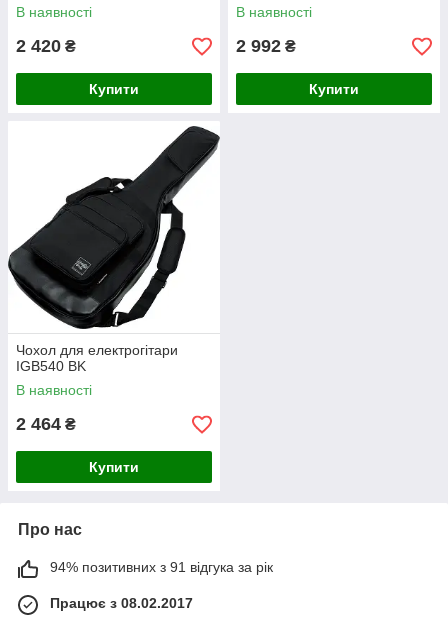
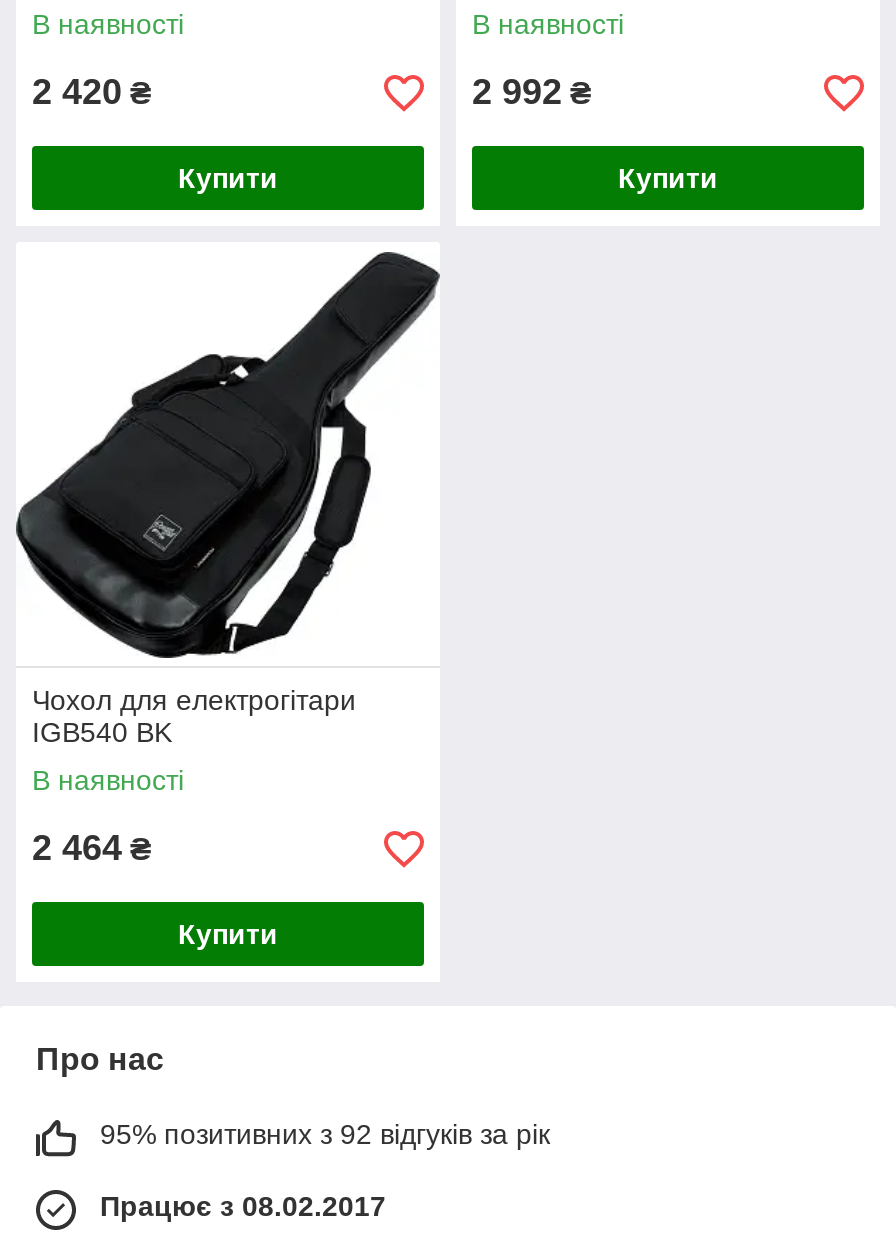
[50,559,273,575] 94% позитивних з 91 відгука за рік -> [100,1119,550,1151] 95% позитивних з 92 відгуків за рік

